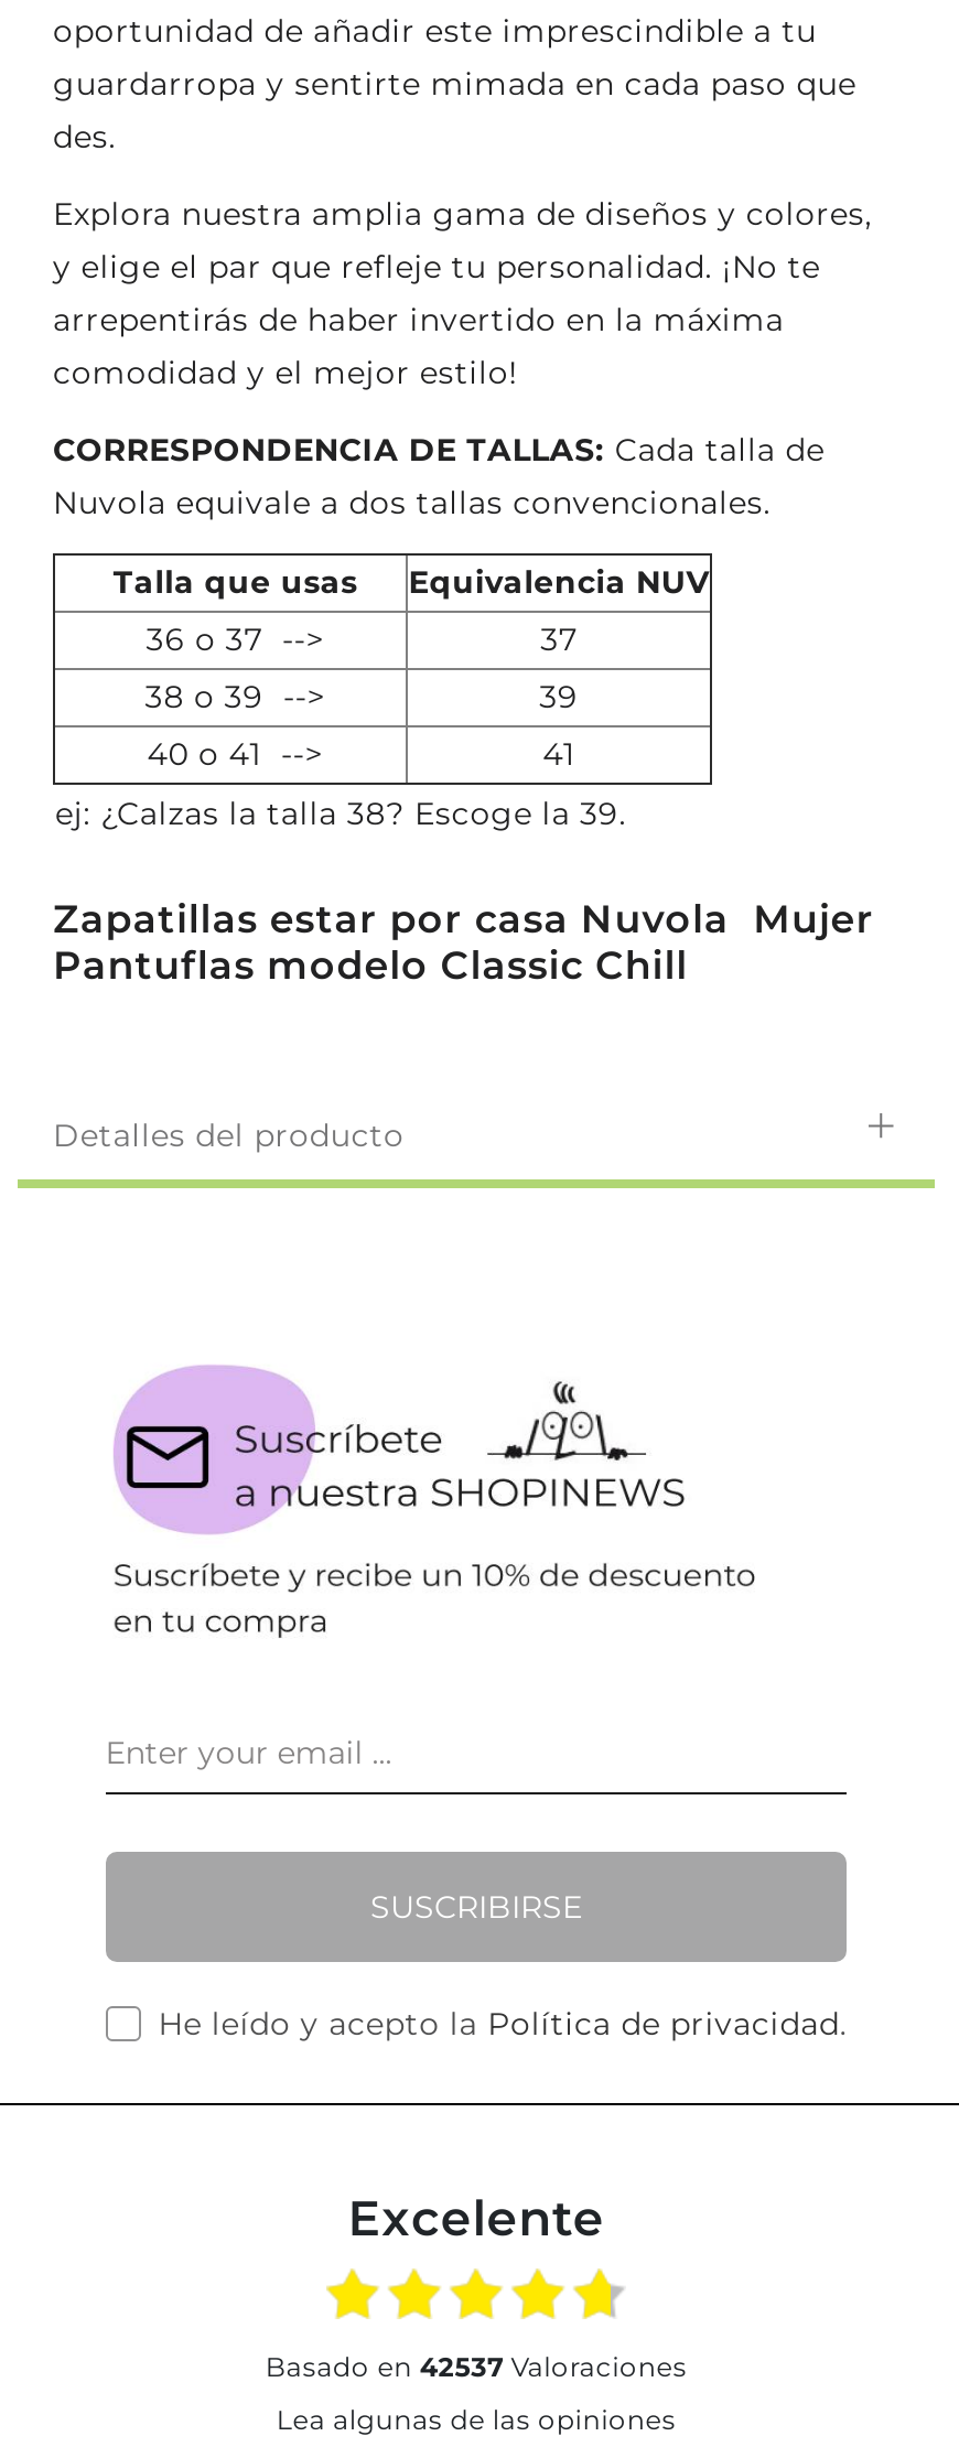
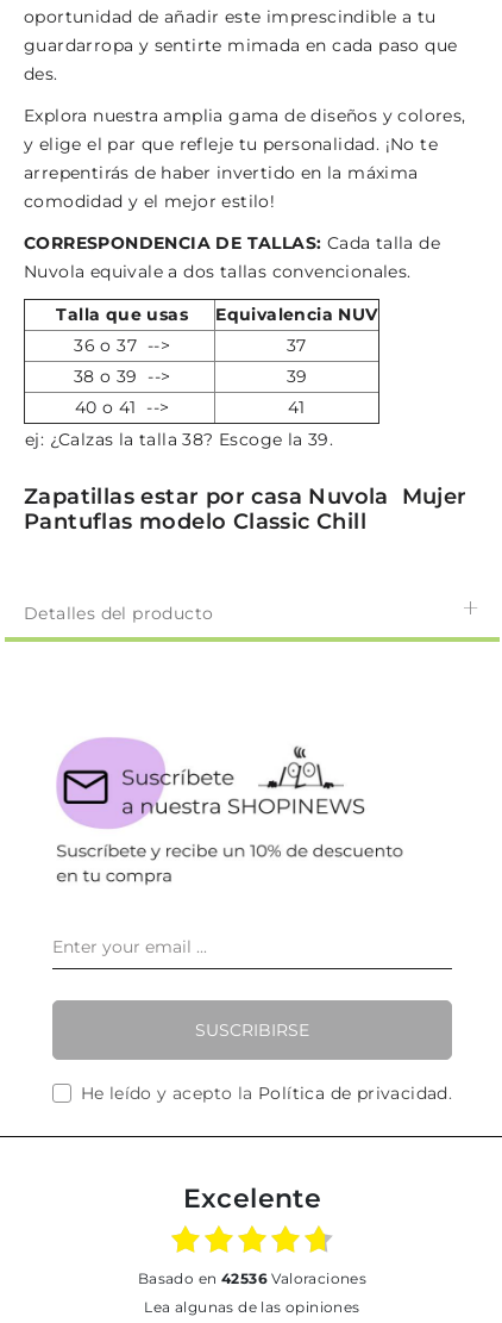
[286,2350,687,2384] basado en 42537 Valoraciones -> [149,1270,367,1288] basado en 42536 Valoraciones

